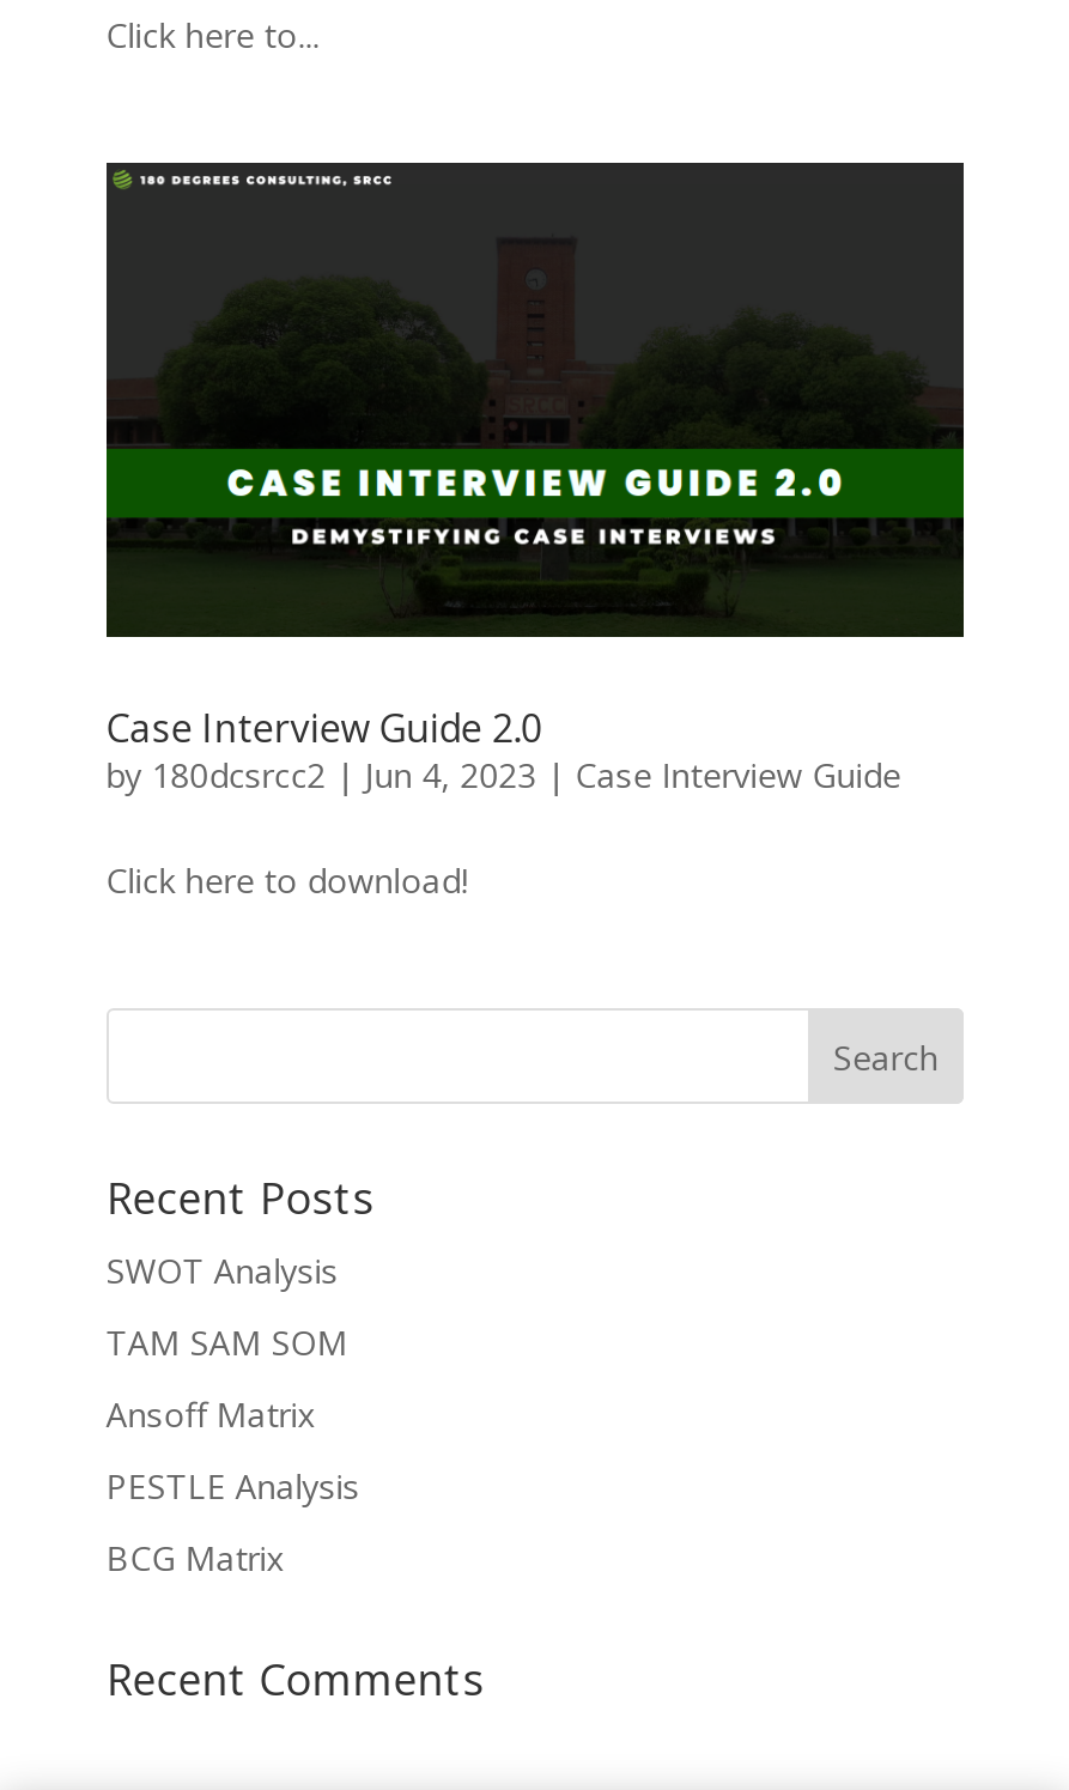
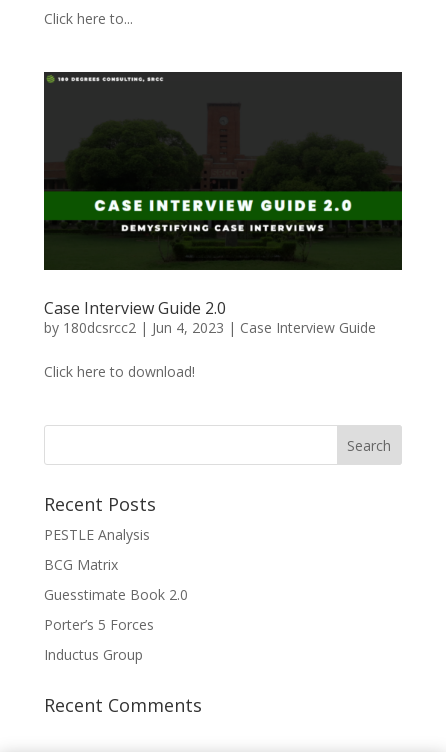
[106,1248,348,1437] SWOT Analysis | TAM SAM SOM | Ansoff Matrix -> none
moved [106,1464,360,1581] -> [44,525,150,574]: PESTLE Analysis | BCG Matrix
none -> [44,585,188,664] Guesstimate Book 2.0 | Porter’s 5 Forces | Inductus Group

